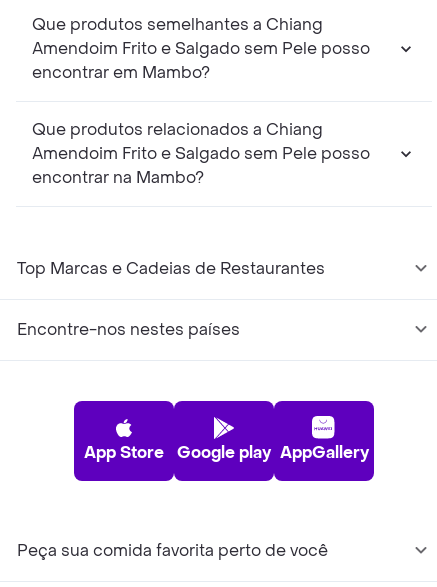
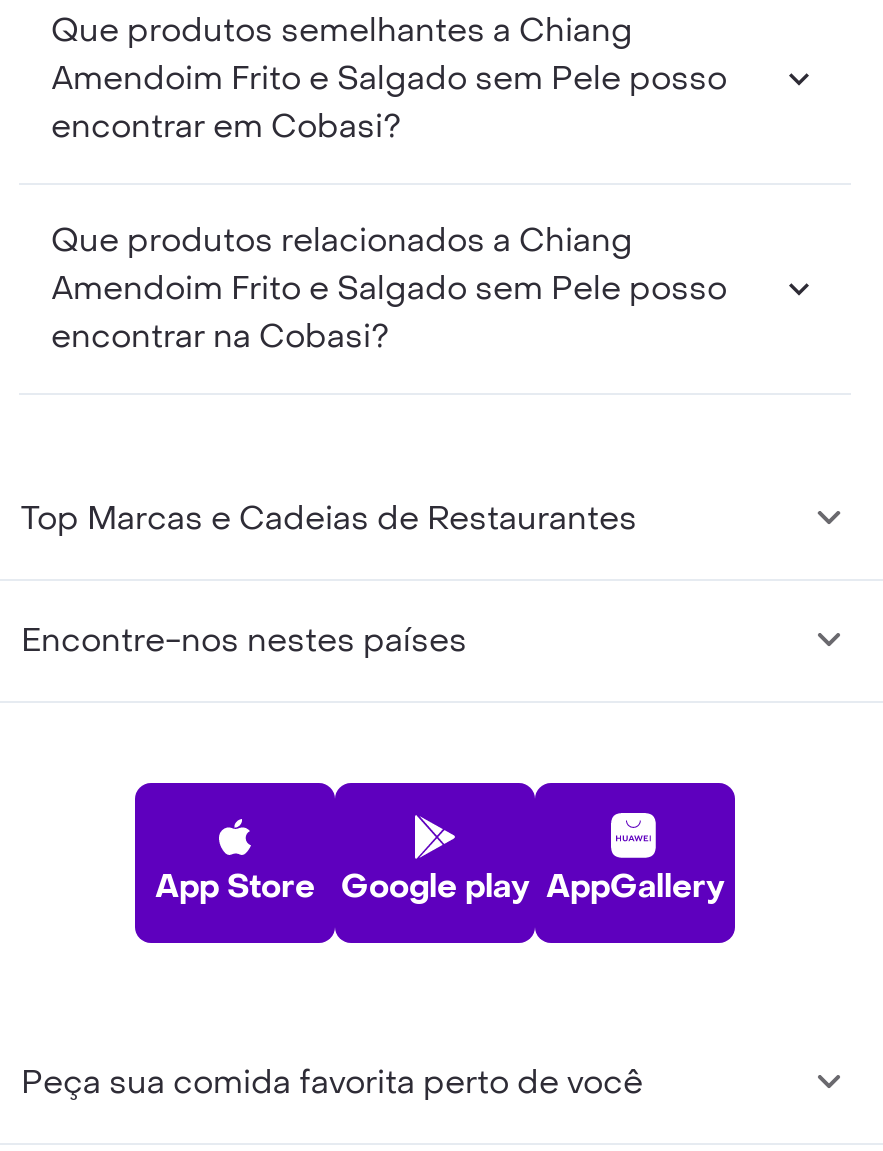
[32,62,210,83] encontrar em Mambo? -> [51,105,401,147] encontrar em Cobasi?
[32,167,204,188] encontrar na Mambo? -> [51,315,389,357] encontrar na Cobasi?

